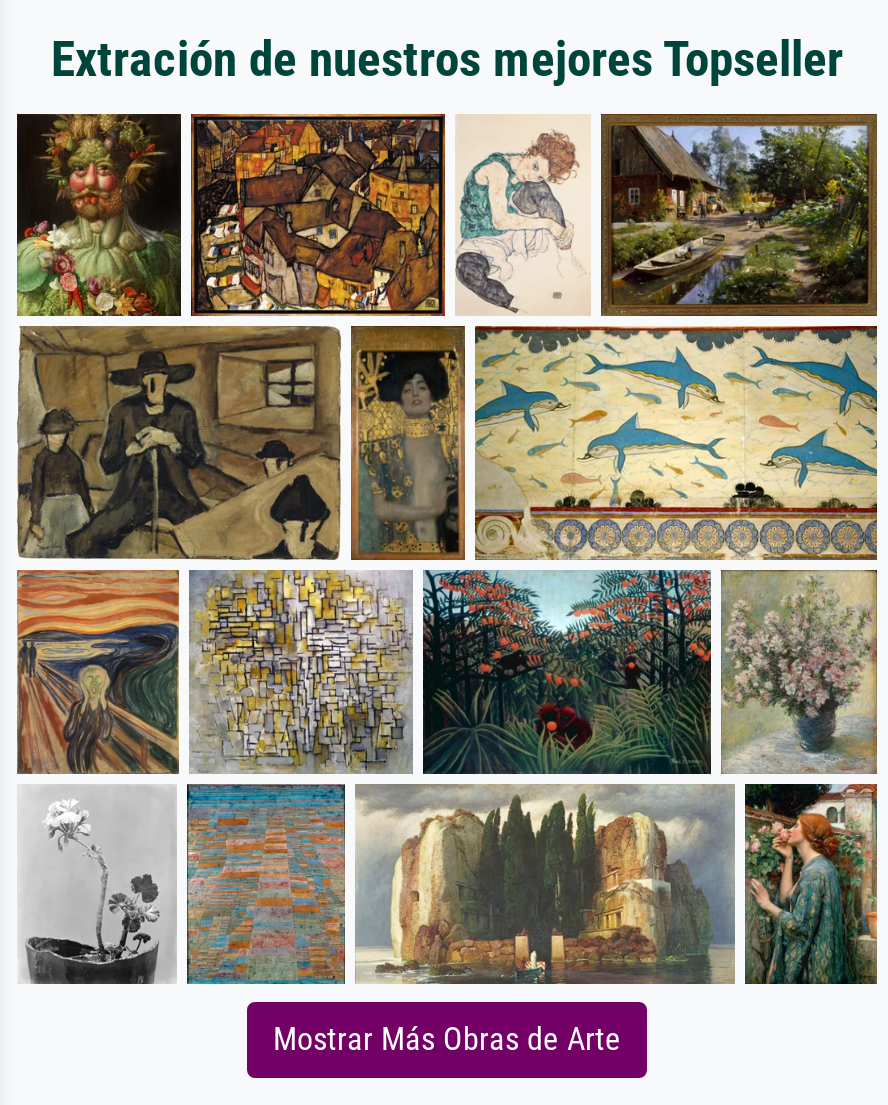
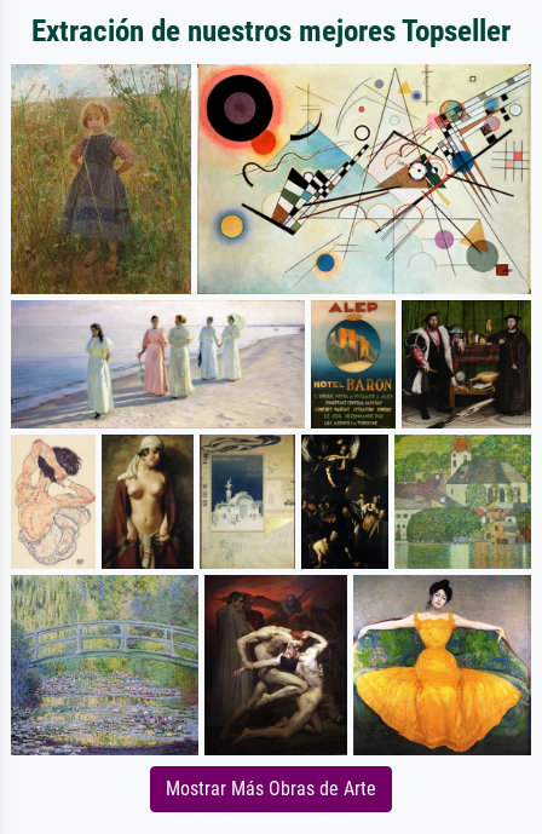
[15,113,879,985] [image] -> [10,64,532,757] [image]

